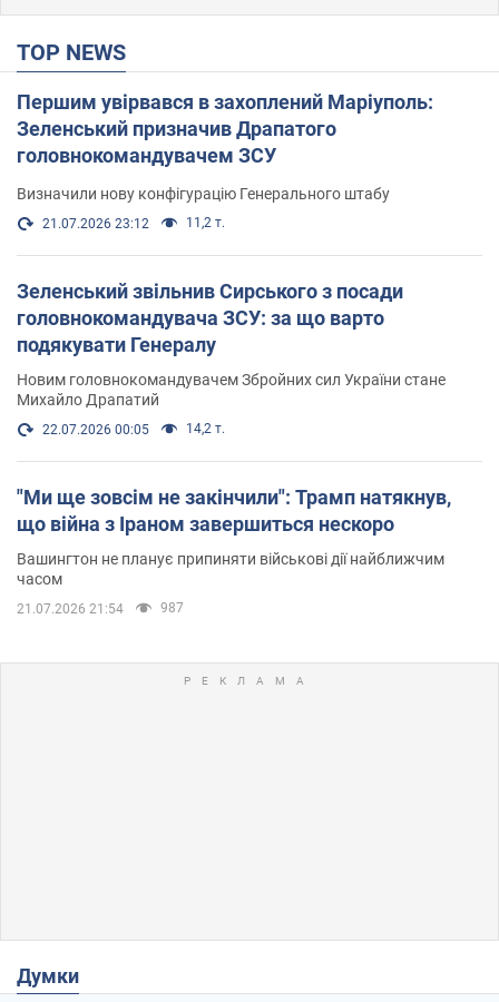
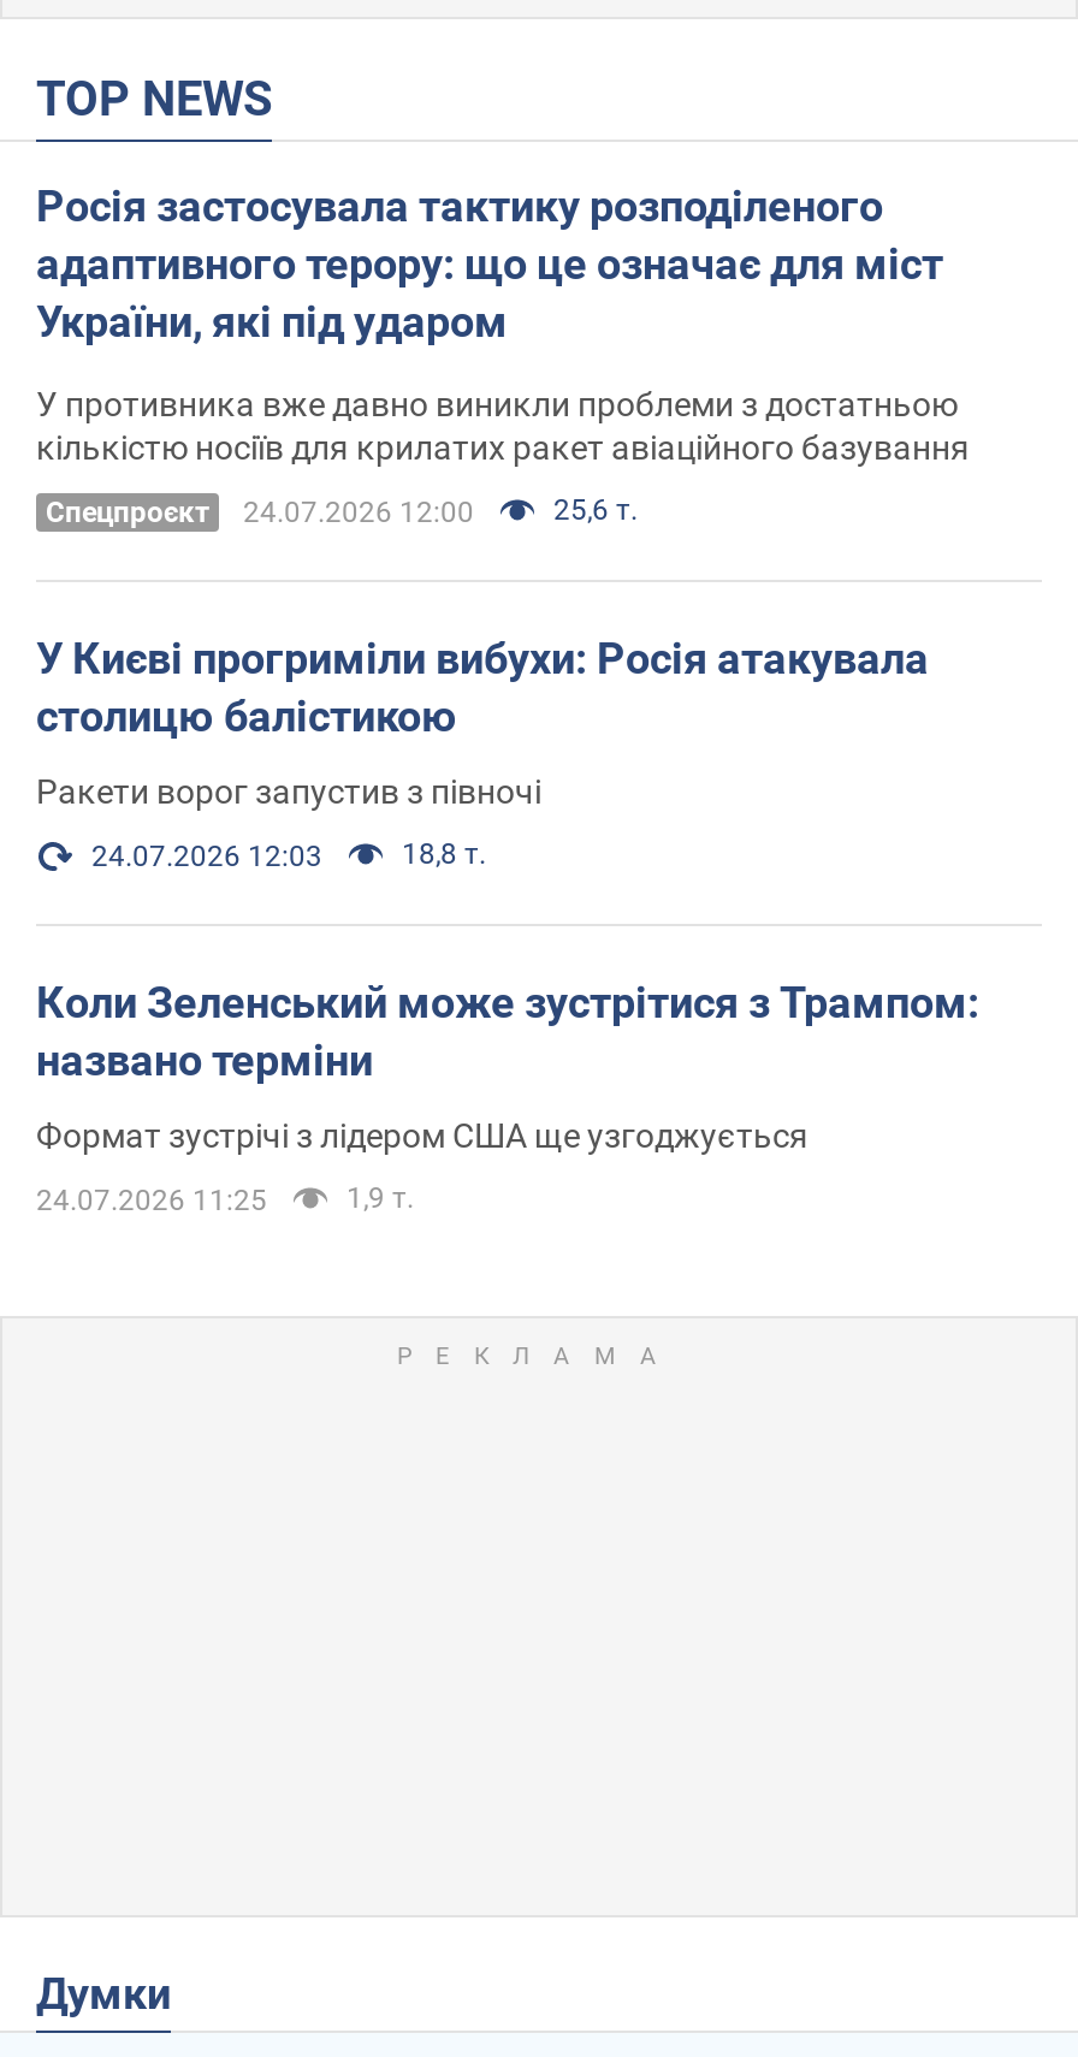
[17,90,433,167] Першим увірвався в захоплений Маріуполь: | Зеленський призначив Драпатого | головнокомандувачем ЗСУ -> [36,180,943,346] Росія застосувала тактику розподіленого | адаптивного терору: що це означає для міст | України, які під ударом
[17,184,390,202] Визначили нову конфігурацію Генерального штабу -> [36,384,970,466] У противника вже давно виникли проблеми з достатньою | кількістю носіїв для крилатих ракет авіаційного базування
[42,215,225,231] 21.07.2026 23:12 | 11,2 т. -> [46,492,638,529] Cпецпроєкт | 24.07.2026 12:00 | 25,6 т.
[17,279,403,356] Зеленський звільнив Сирського з посади | головнокомандувача ЗСУ: за що варто | подякувати Генералу -> [36,632,929,740] У Києві прогриміли вибухи: Росія атакувала | столицю балістикою
[17,370,446,408] Новим головнокомандувачем Збройних сил України стане | Михайло Драпатий -> [36,772,541,810] Ракети ворог запустив з півночі
[42,421,225,437] 22.07.2026 00:05 | 14,2 т. -> [91,837,486,873] 24.07.2026 12:03 | 18,8 т.
[17,485,451,535] "Ми ще зовсім не закінчили": Трамп натякнув, | що війна з Іраном завершиться нескоро -> [36,976,979,1084] Коли Зеленський може зустрітися з Трампом: | названо терміни
[17,550,444,588] Вашингтон не планує припиняти військові дії найближчим | часом -> [36,1116,808,1154] Формат зустрічі з лідером США ще узгоджується
[17,600,184,616] 21.07.2026 21:54 | 987 -> [36,1181,414,1217] 24.07.2026 11:25 | 1,9 т.

